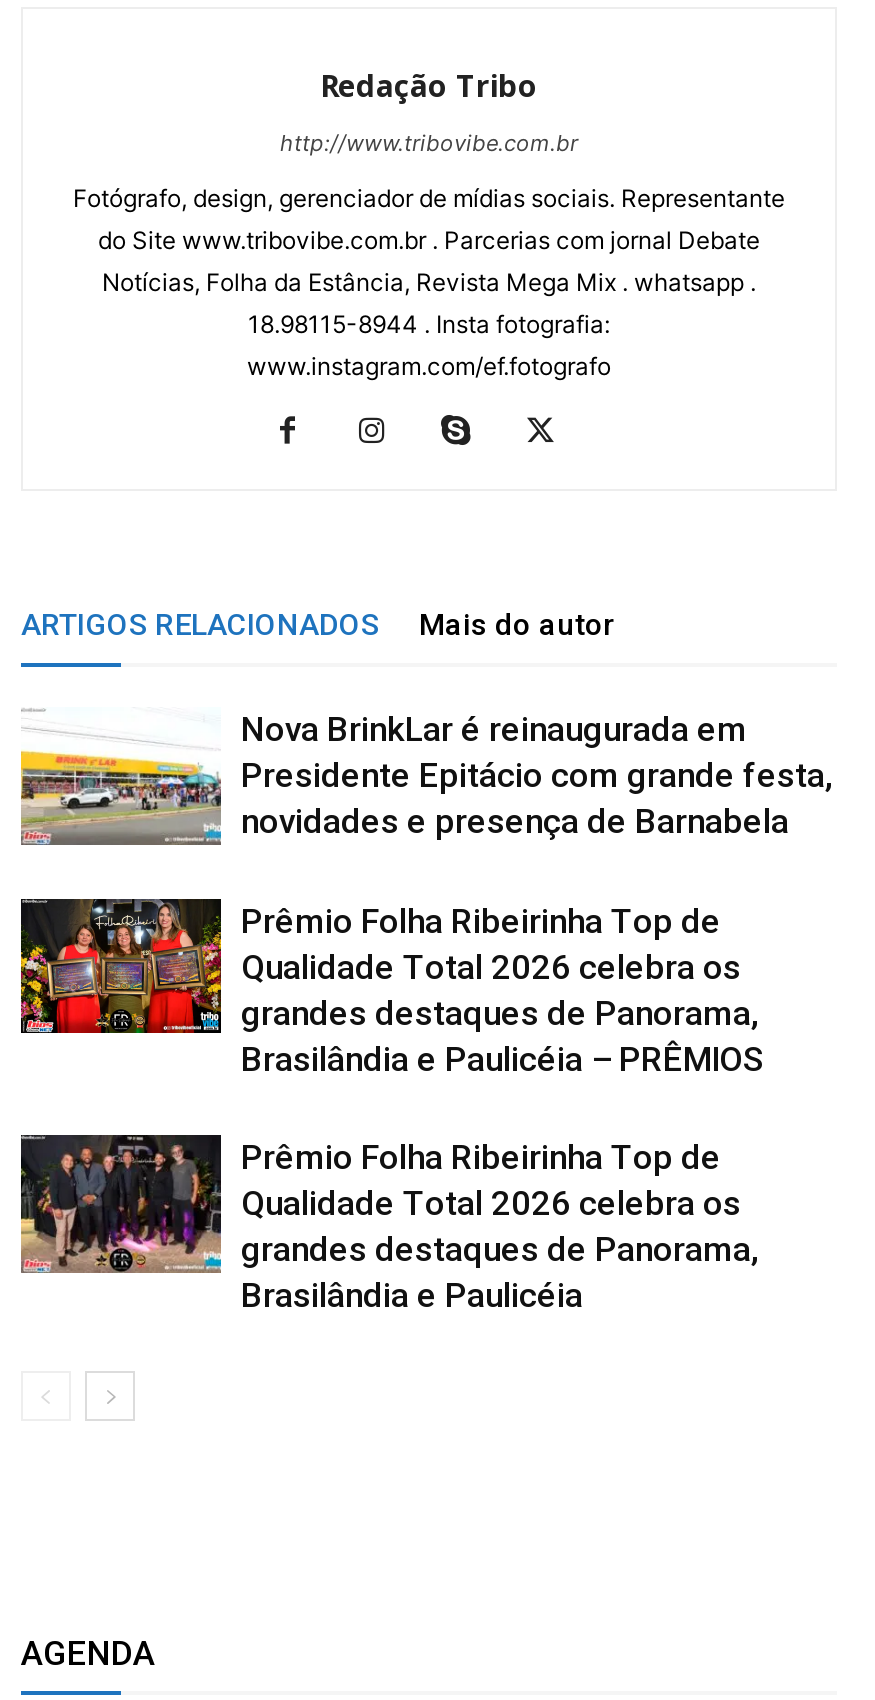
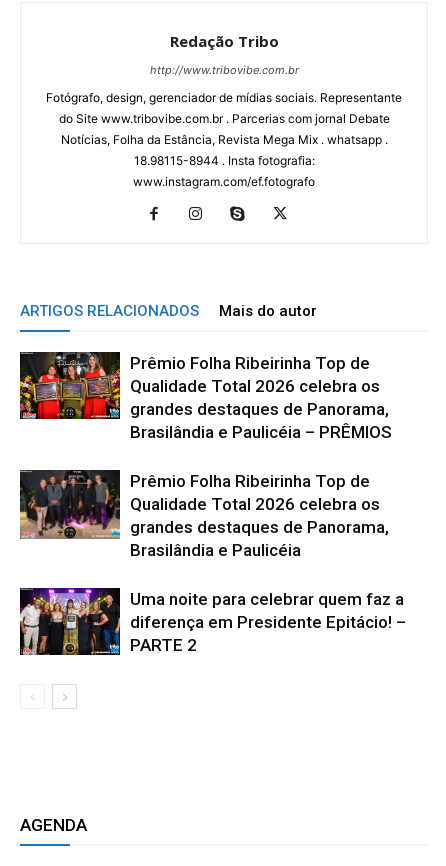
[19,709,833,847] [image] | Nova BrinkLar é reinaugurada em | Presidente Epitácio com grande festa, | novidades e presença de Barnabela -> none
moved [17,895,765,1315] -> [18,350,392,560]: [image] | Prêmio Folha Ribeirinha Top de | Qualidade Total 2026 celebra os | ... | grandes destaques de Panorama, | Brasilândia e Paulicéia
none -> [19,587,406,656] [image] | Uma noite para celebrar quem faz a | diferença em Presidente Epitácio! – | PARTE 2

